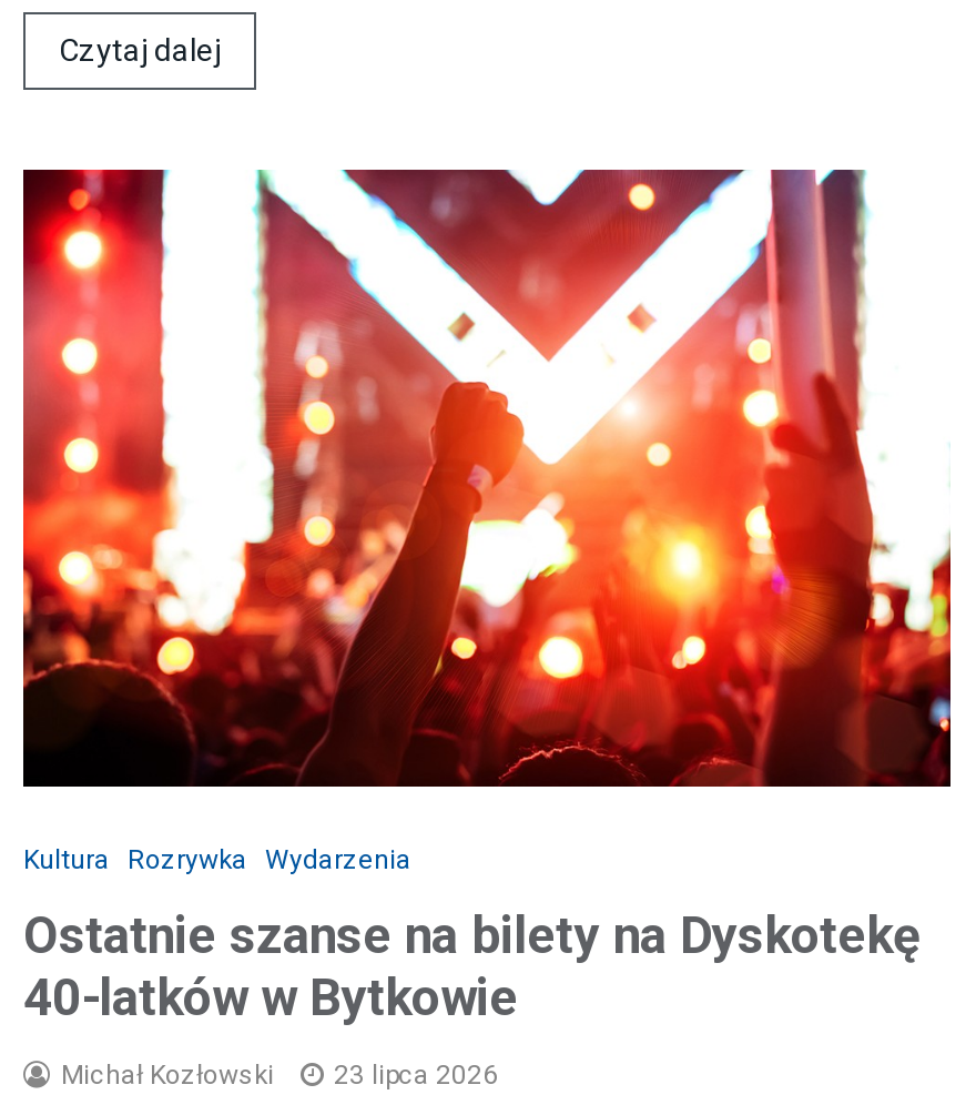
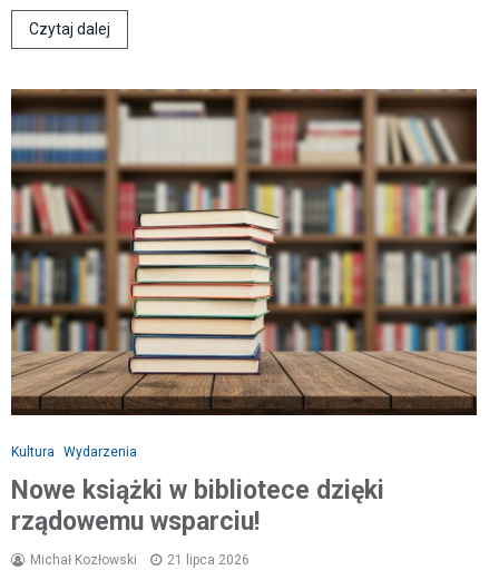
[21,168,953,876] [image] | Kultura Rozrywka Wydarzenia -> [10,88,478,459] [image] | Kultura Wydarzenia
[23,908,919,1030] Ostatnie szanse na bilety na Dyskotekę | 40-latków w Bytkowie -> [11,475,384,536] Nowe książki w bibliotece dzięki | rządowemu wsparciu!
[61,1061,498,1092] Michał Kozłowski 23 lipca 2026 -> [30,552,250,567] Michał Kozłowski 21 lipca 2026

